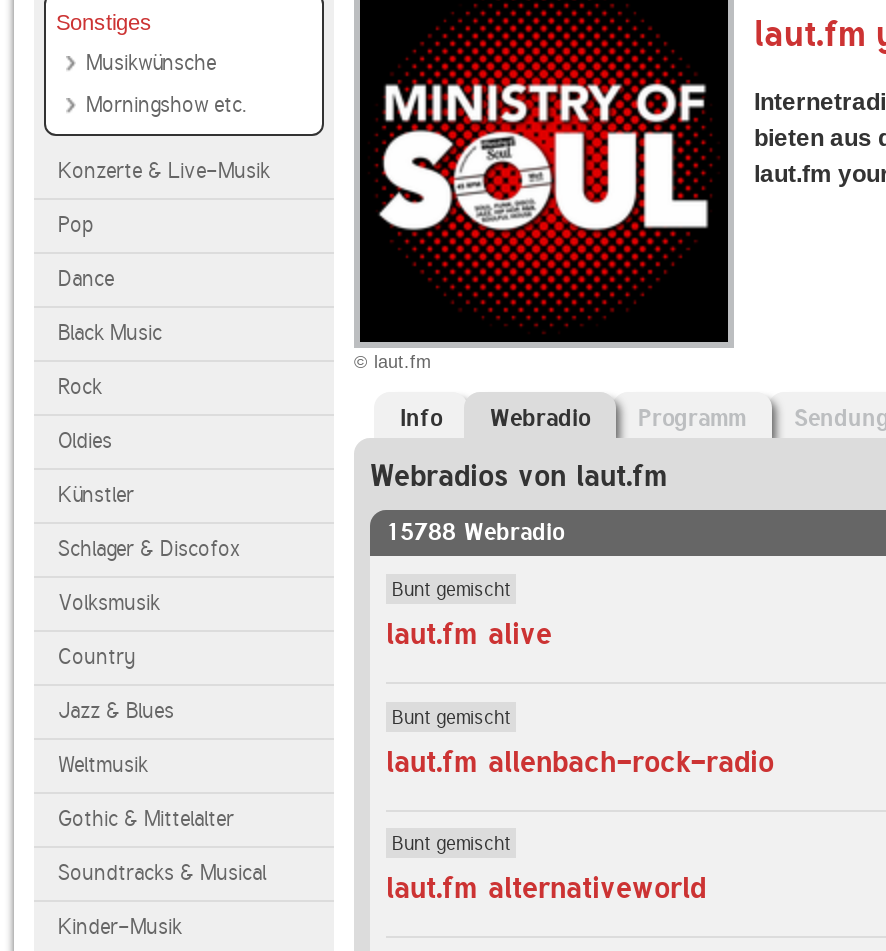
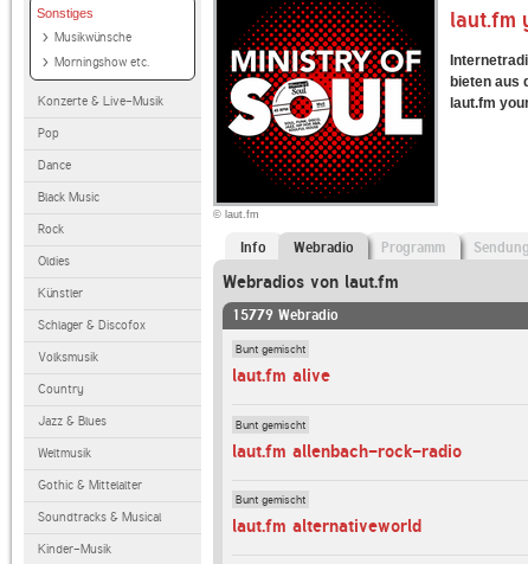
[386,518,564,546] 15788 Webradio -> [232,307,337,323] 15779 Webradio

